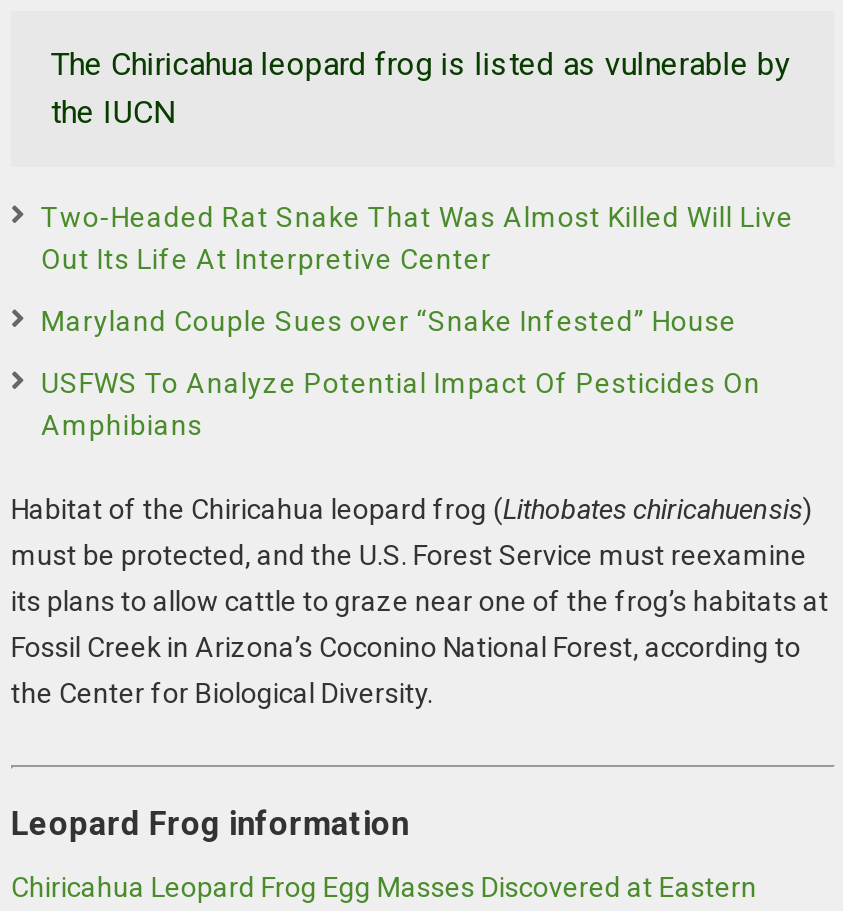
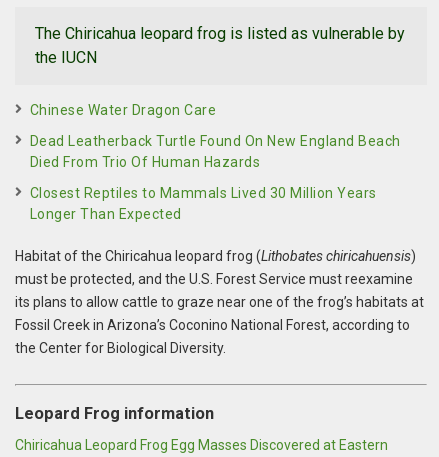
[41,201,794,275] Two-Headed Rat Snake That Was Almost Killed Will Live | Out Its Life At Interpretive Center -> [30,102,216,118] Chinese Water Dragon Care
[41,305,737,337] Maryland Couple Sues over “Snake Infested” House -> [30,133,401,170] Dead Leatherback Turtle Found On New England Beach | Died From Trio Of Human Hazards
[41,367,761,441] USFWS To Analyze Potential Impact Of Pesticides On | Amphibians -> [30,185,377,222] Closest Reptiles to Mammals Lived 30 Million Years | Longer Than Expected

